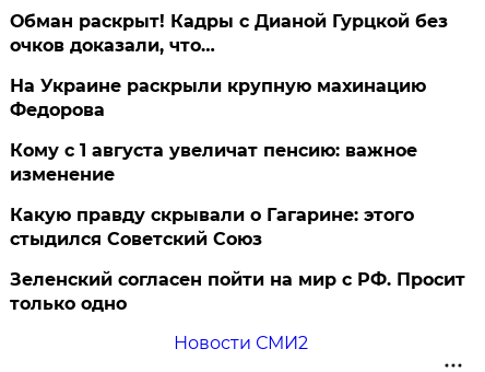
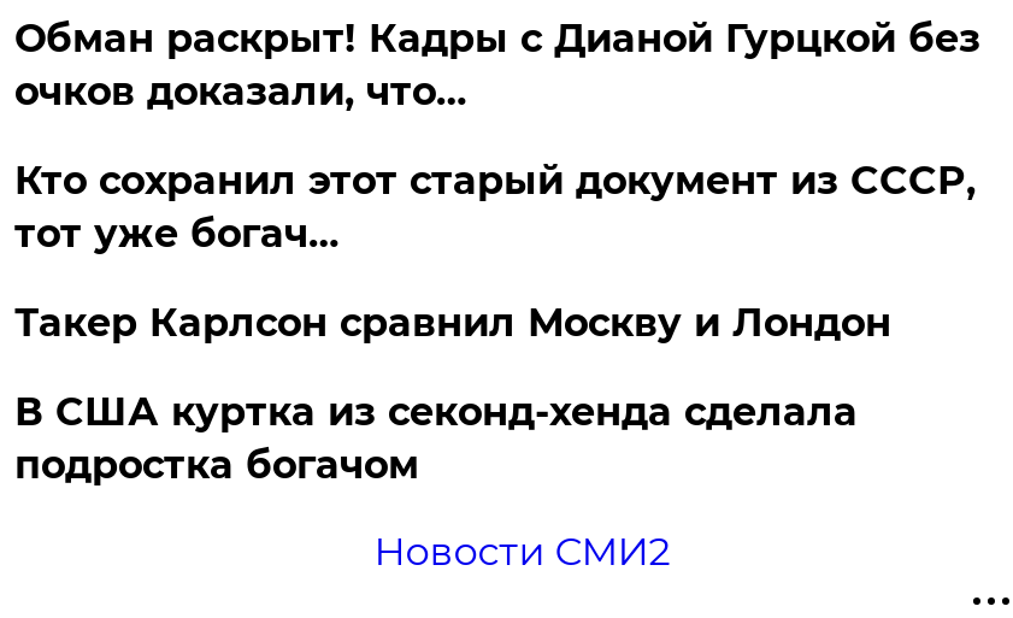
[10,75,466,314] На Украине раскрыли крупную махинацию | Федорова | Кому с 1 августа увеличат пенсию: важное | изменение | Какую правду скрывали о Гагарине: этого | стыдился Советский Союз | Зеленский согласен пойти на мир с РФ. Просит | только одно -> [14,158,975,488] Кто сохранил этот старый документ из СССР, | тот уже богач… | Такер Карлсон сравнил Москву и Лондон | В США куртка из секонд-хенда сделала | подростка богачом

